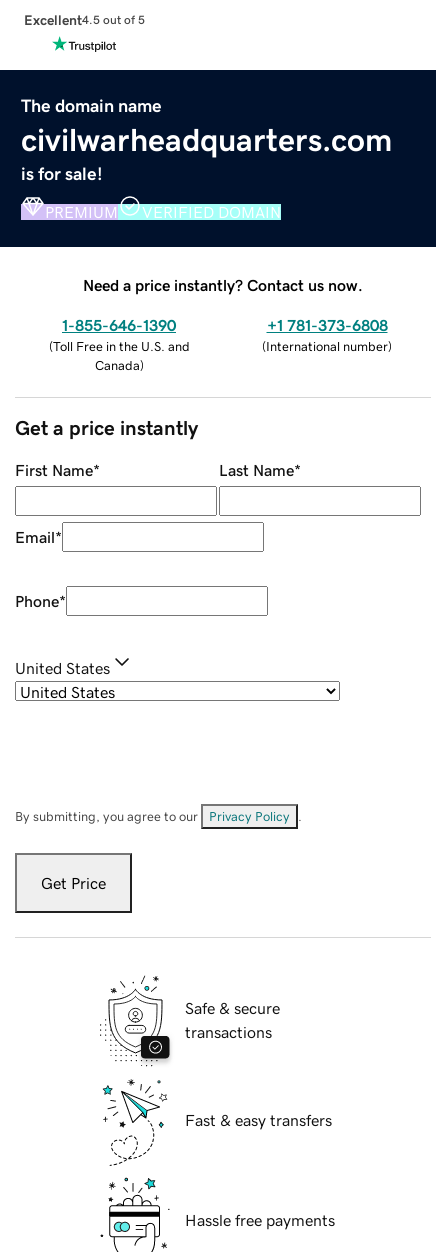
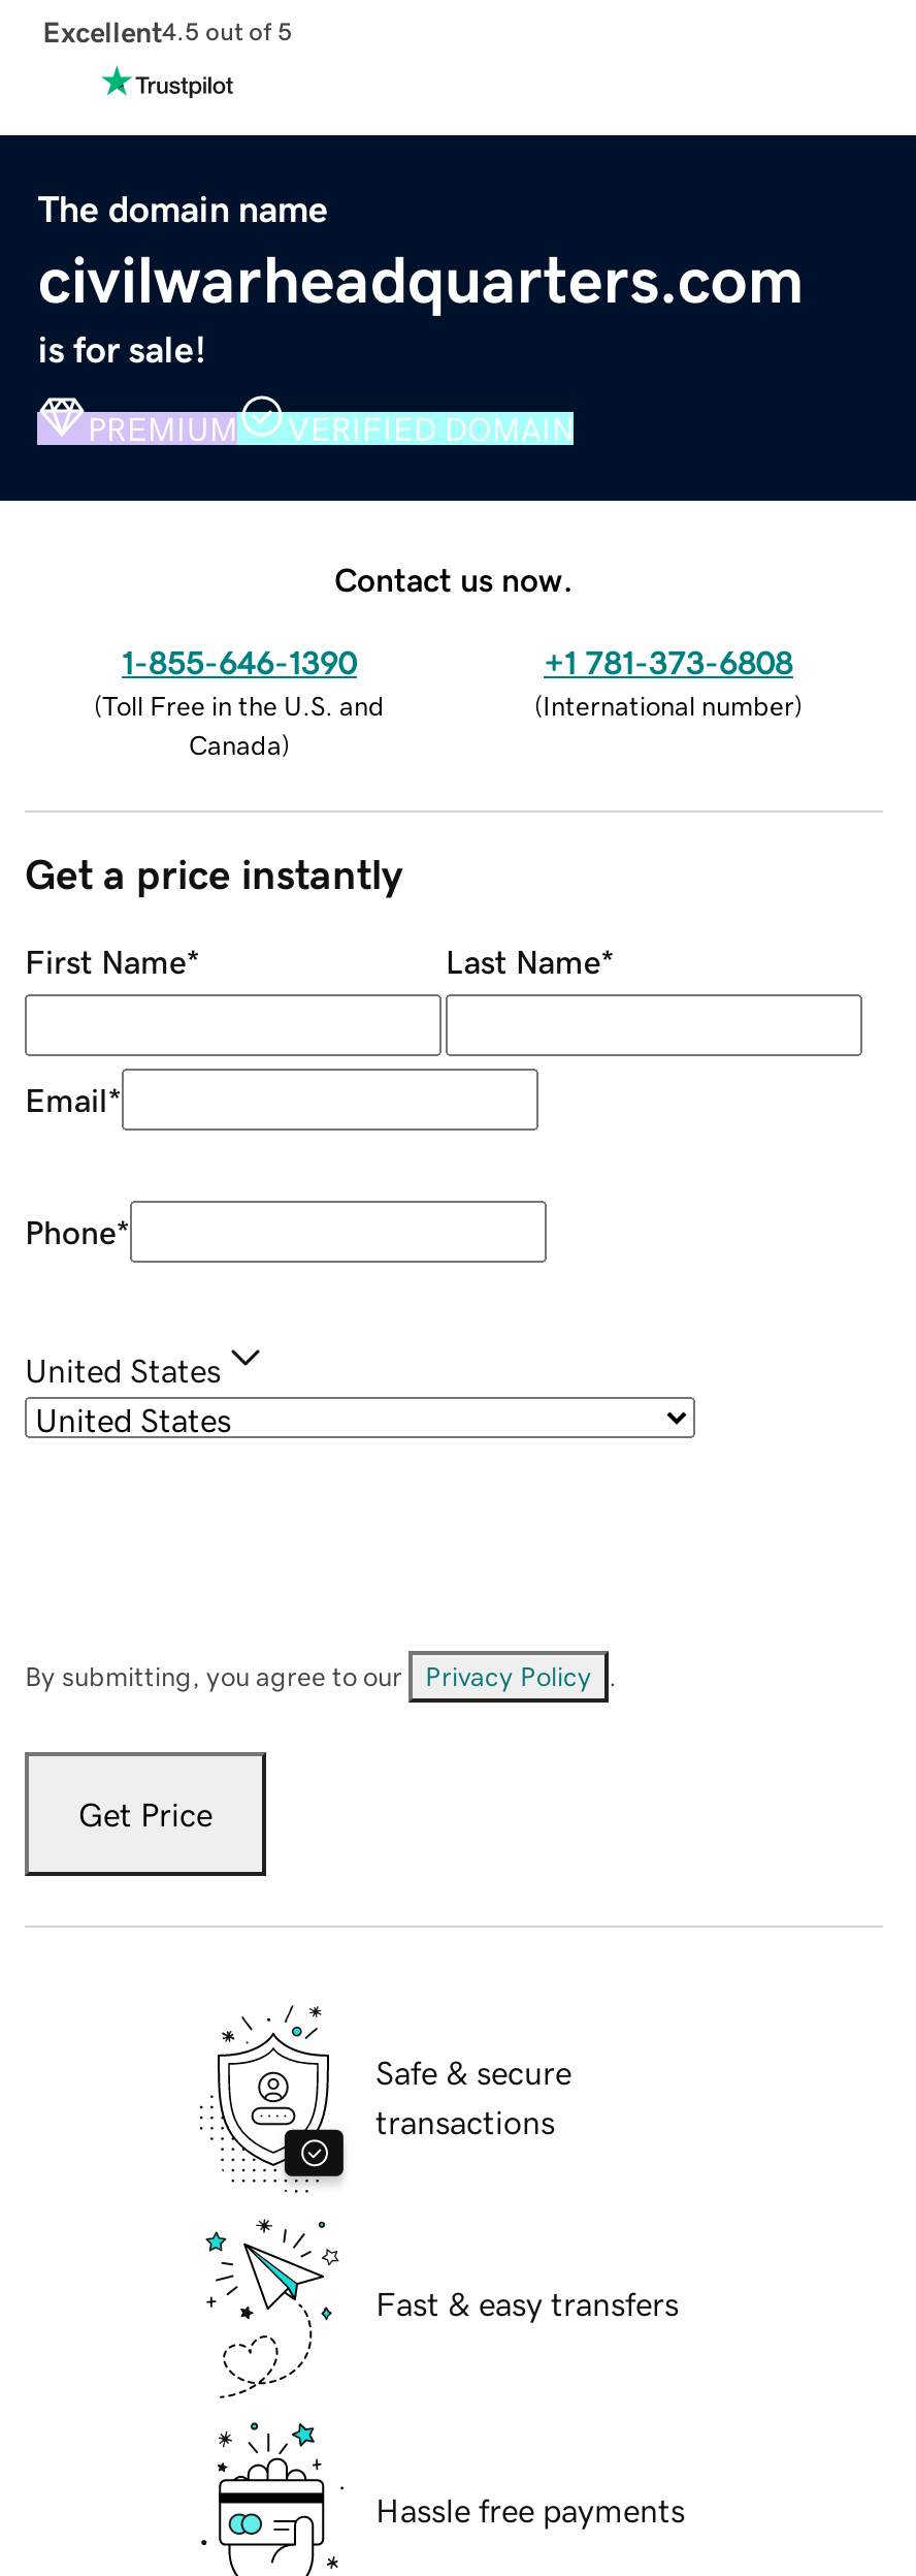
[83,277,363,293] Need a price instantly? Contact us now. -> [334,562,574,595] Contact us now.

